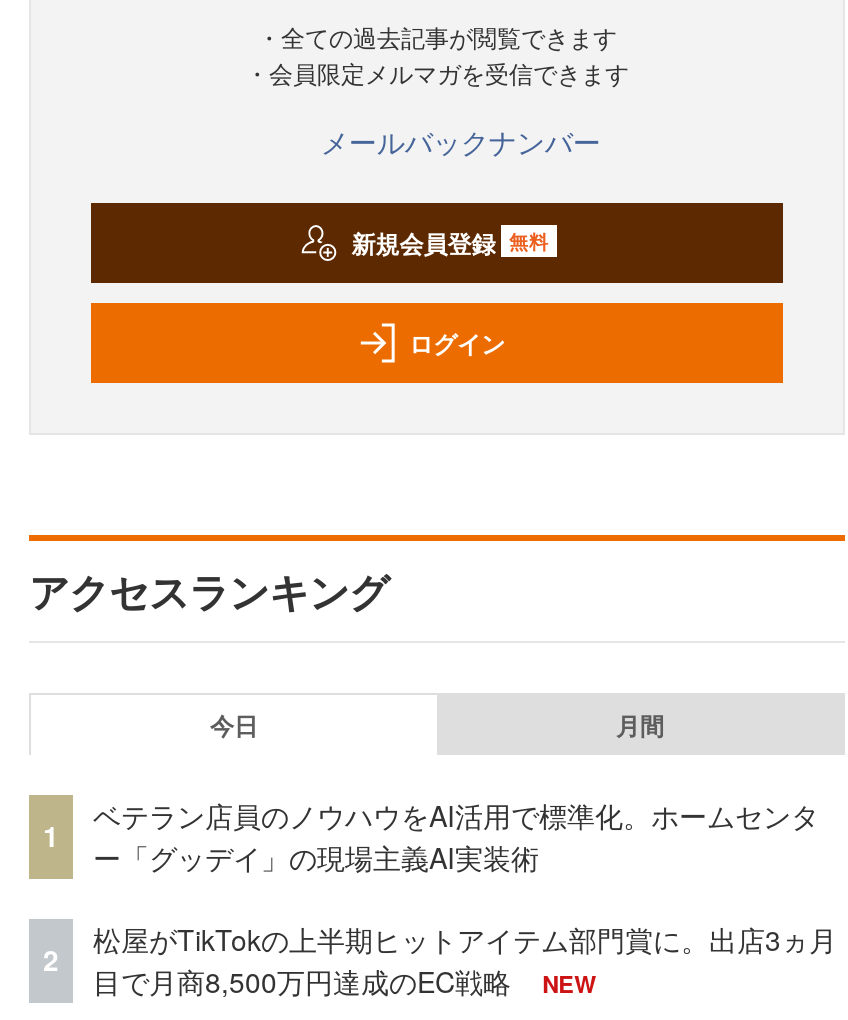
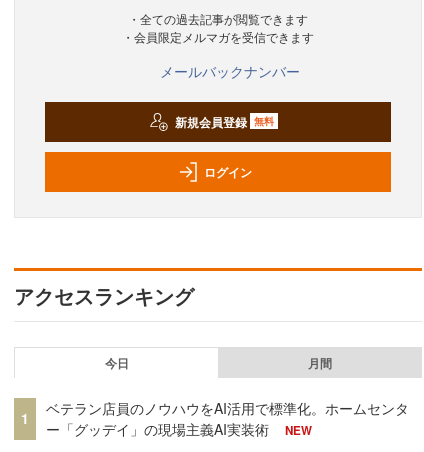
[93,919,837,1001] 松屋がTikTokの上半期ヒットアイテム部門賞に。出店3ヵ月 | 目で月商8,500万円達成のEC戦略 -> none
[43,940,59,980] 2 -> none

